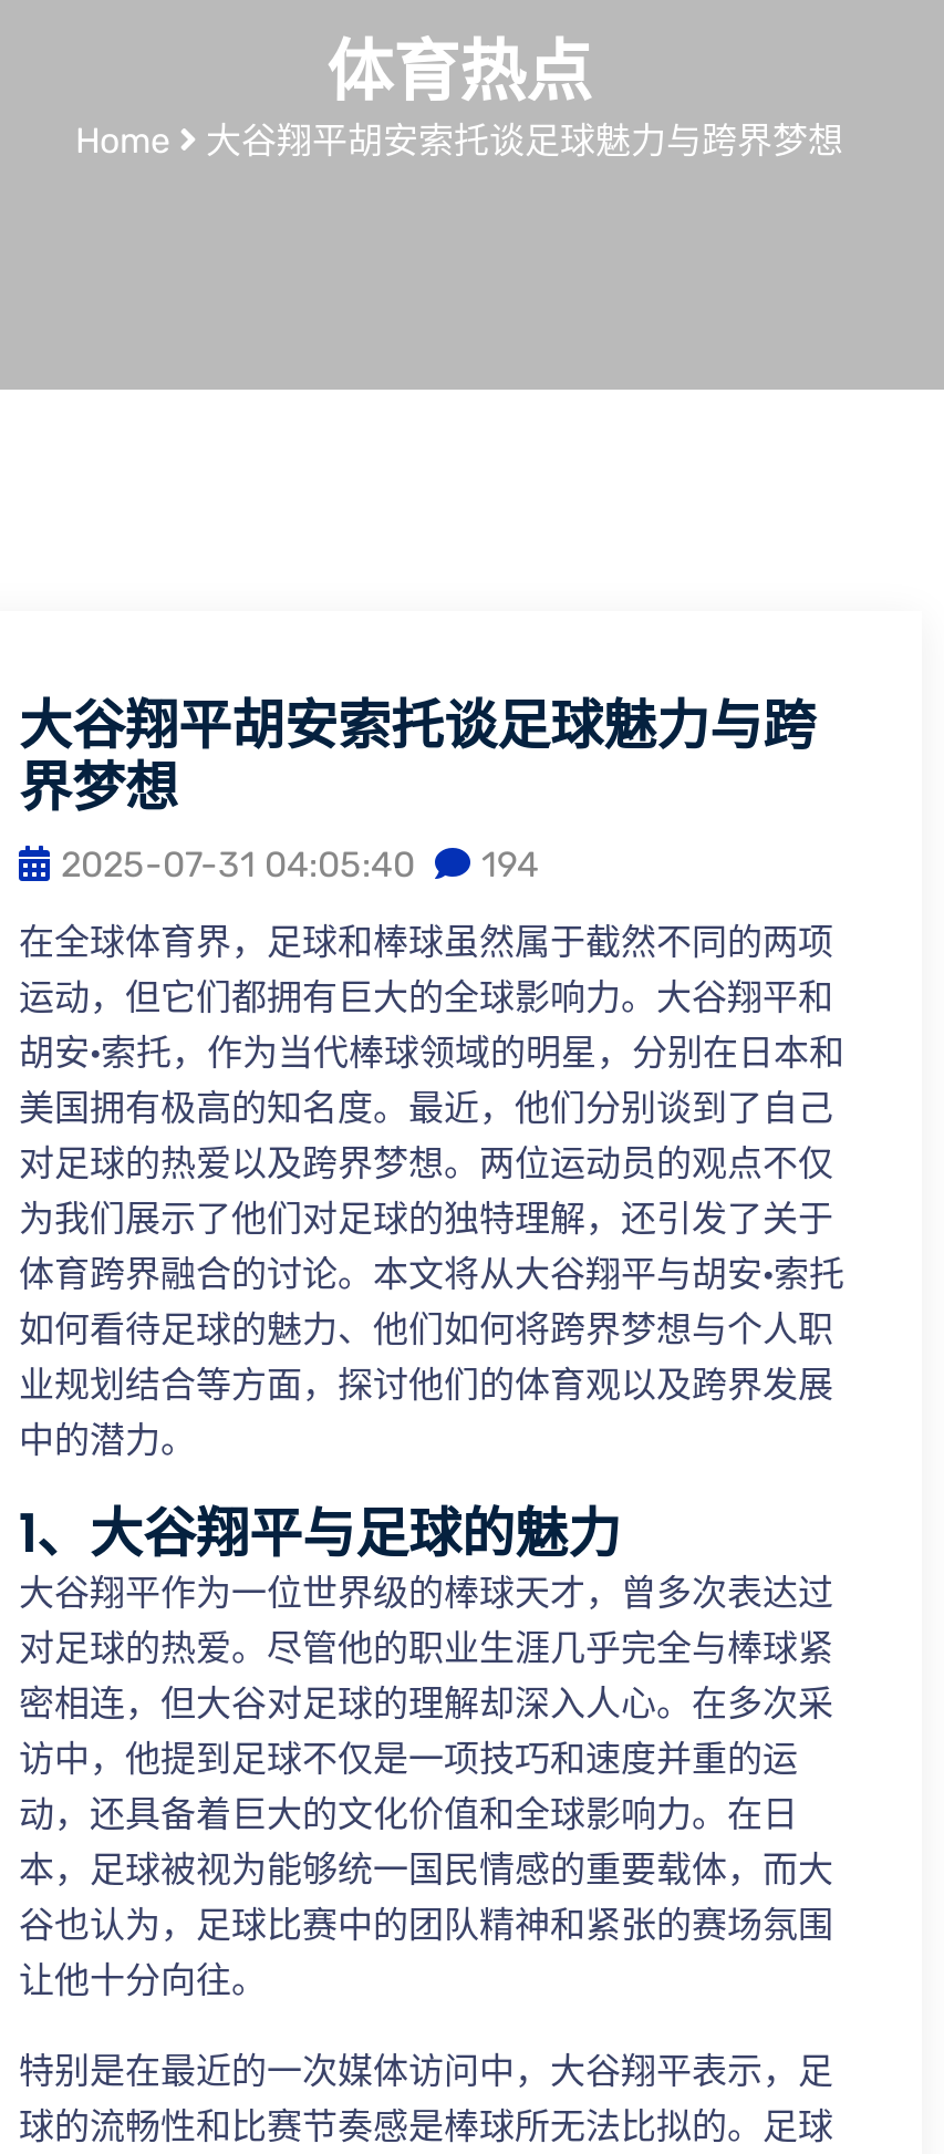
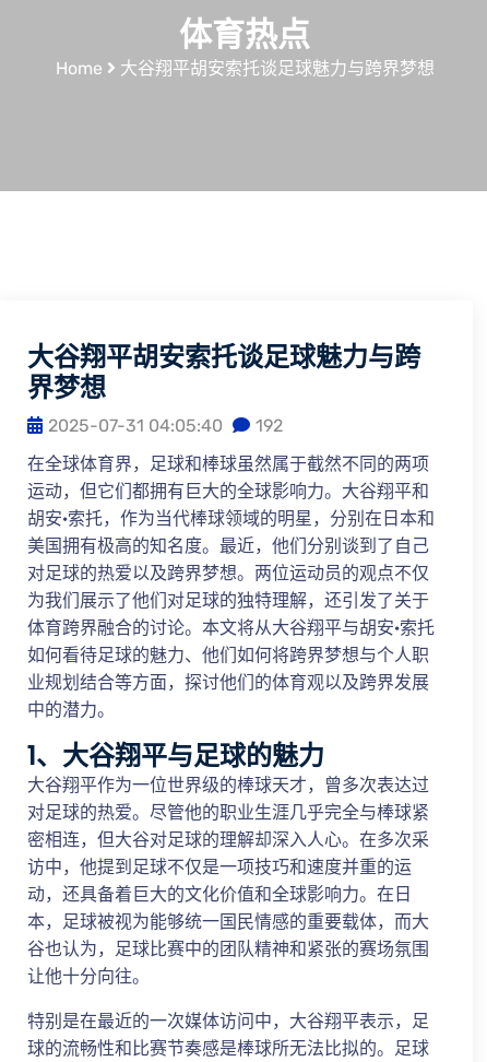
[61,844,539,886] 2025-07-31 04:05:40 194 -> [48,416,283,436] 2025-07-31 04:05:40 192

